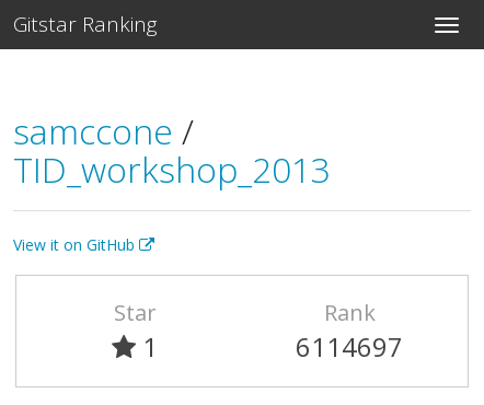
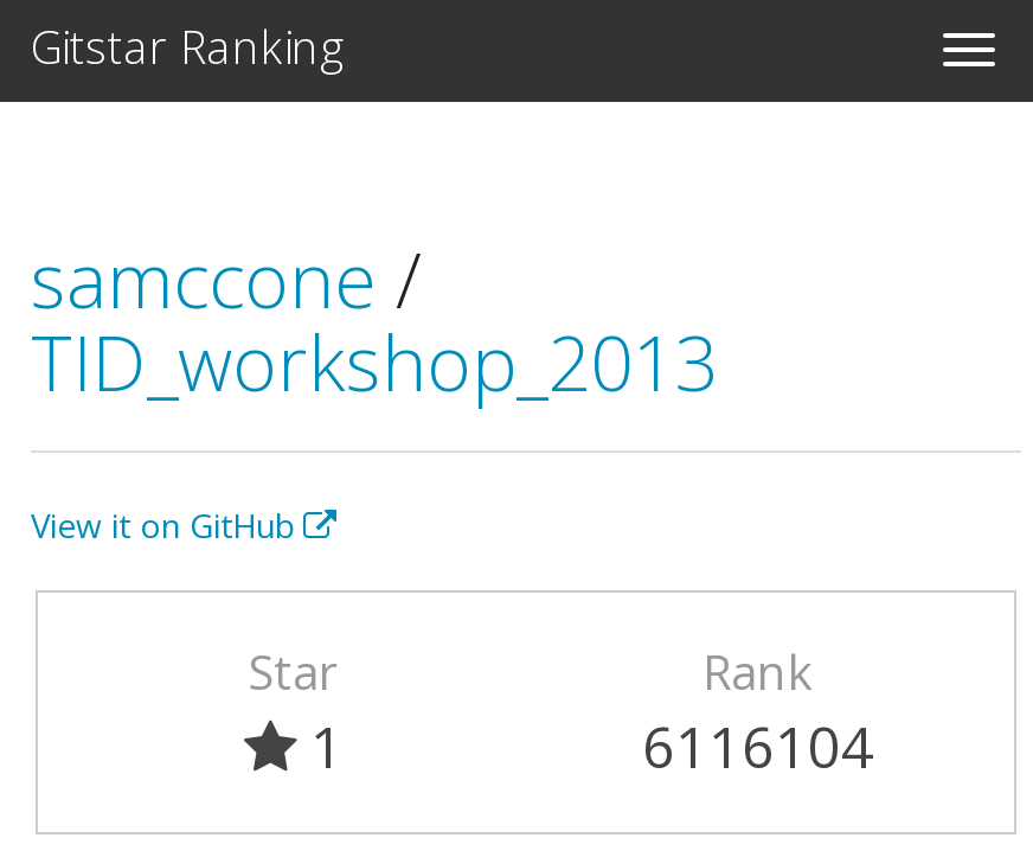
[296,328,403,364] 6114697 -> [642,706,874,785] 6116104

